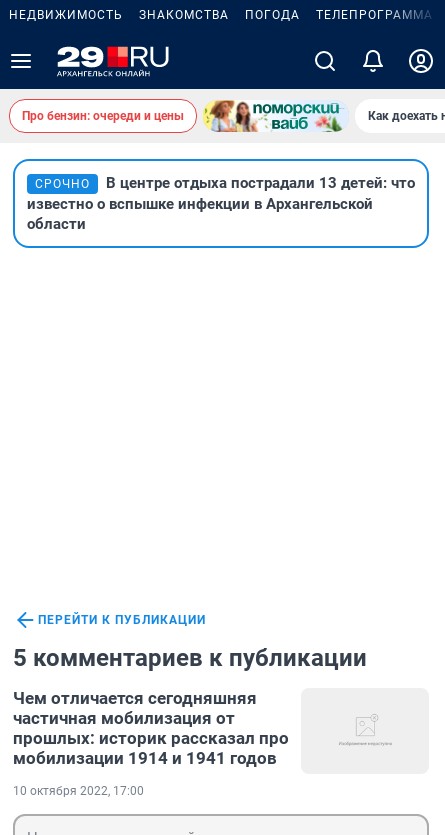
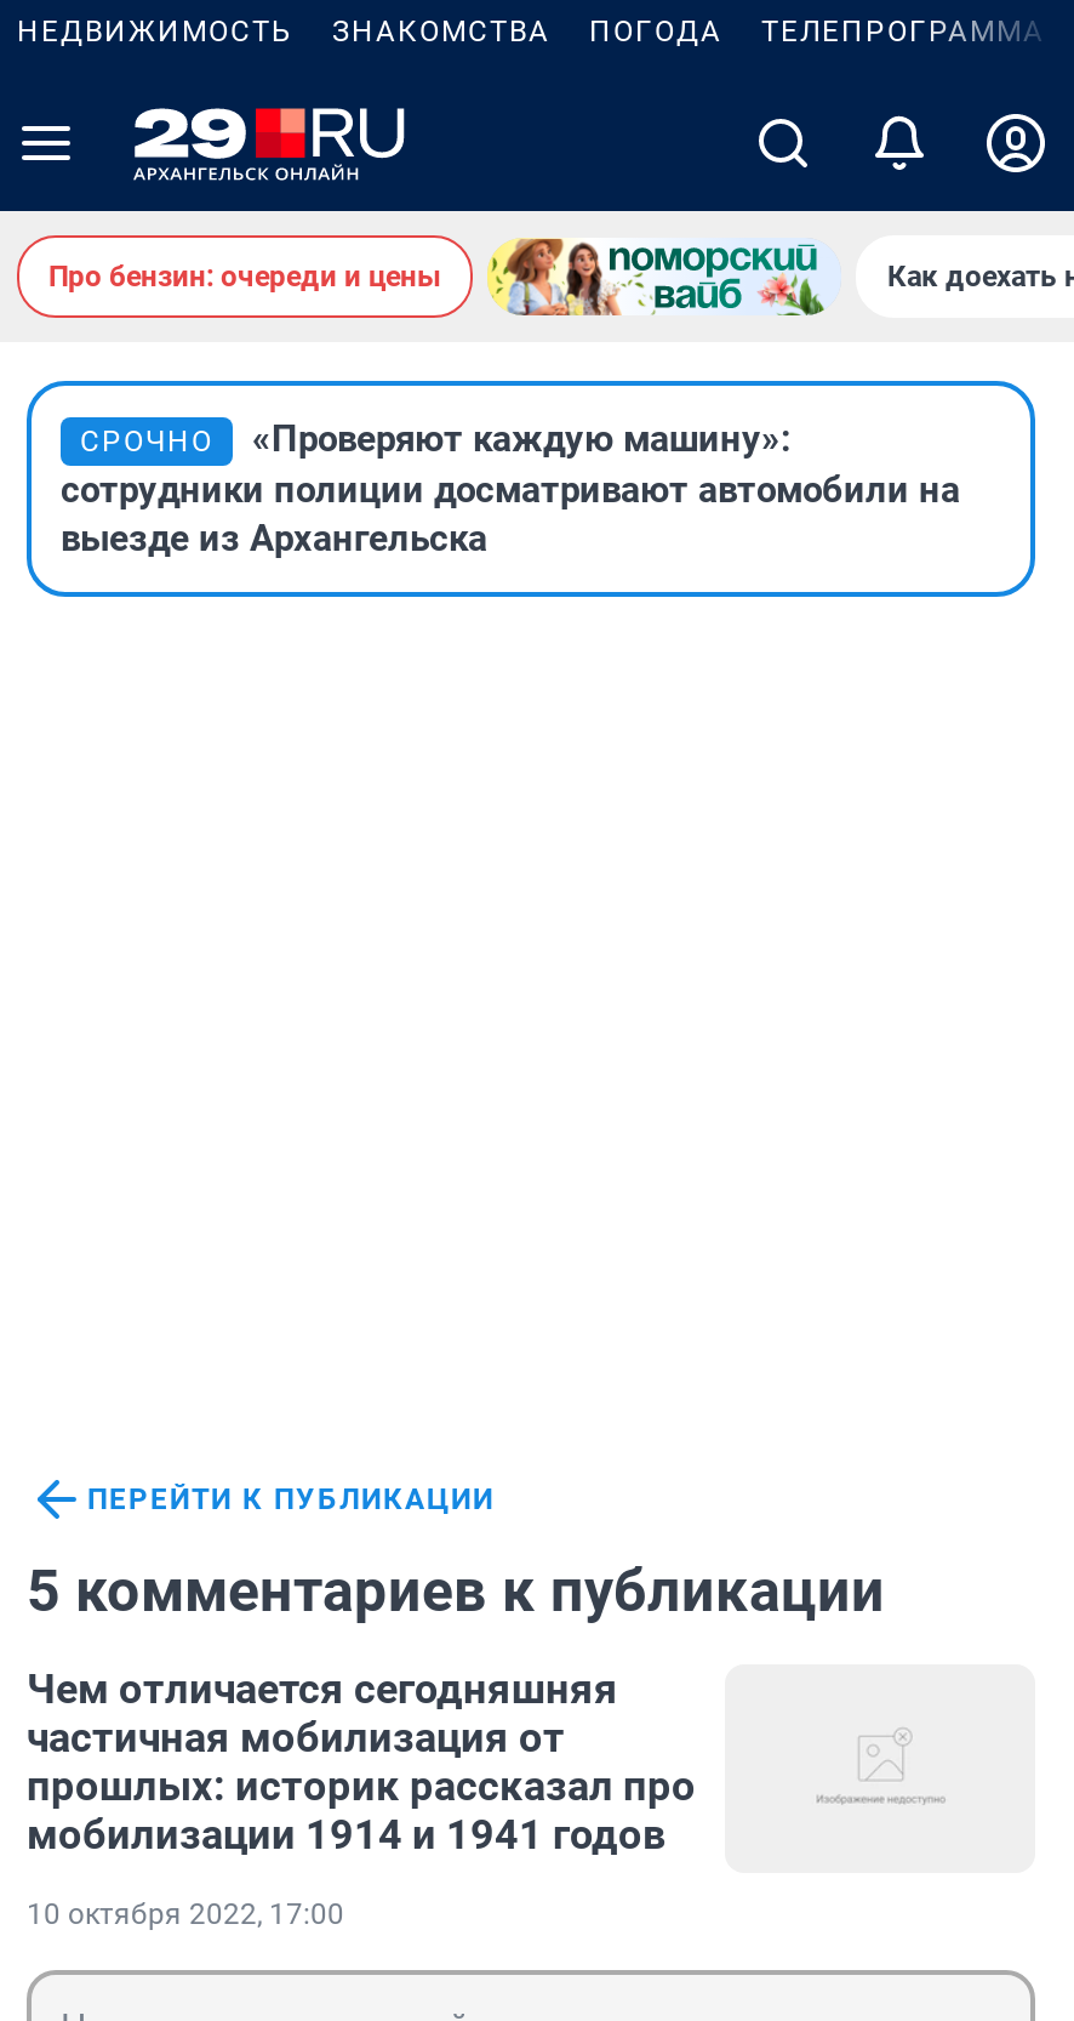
[27,174,415,233] В центре отдыха пострадали 13 детей: что | известно о вспышке инфекции в Архангельской | области -> [61,418,960,561] «Проверяют каждую машину»: | сотрудники полиции досматривают автомобили на | выезде из Архангельска

